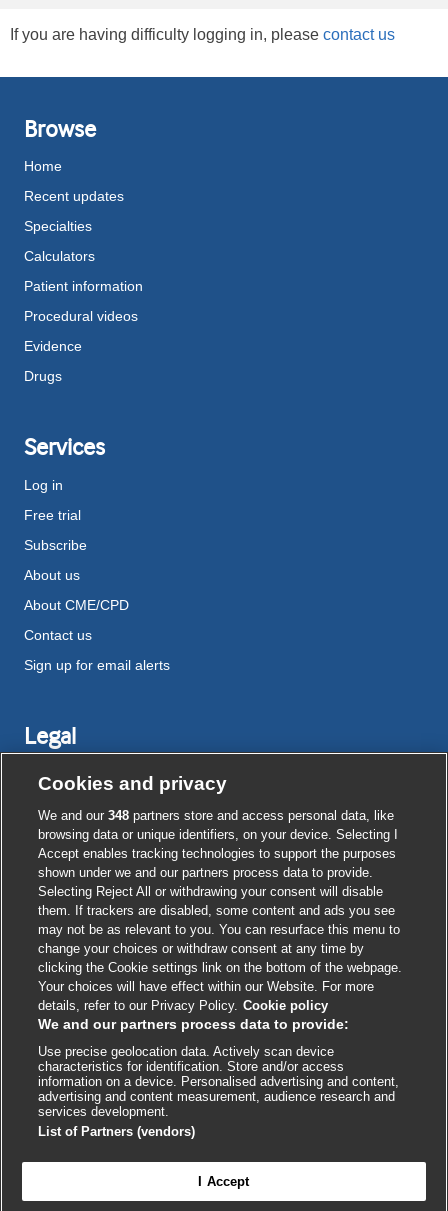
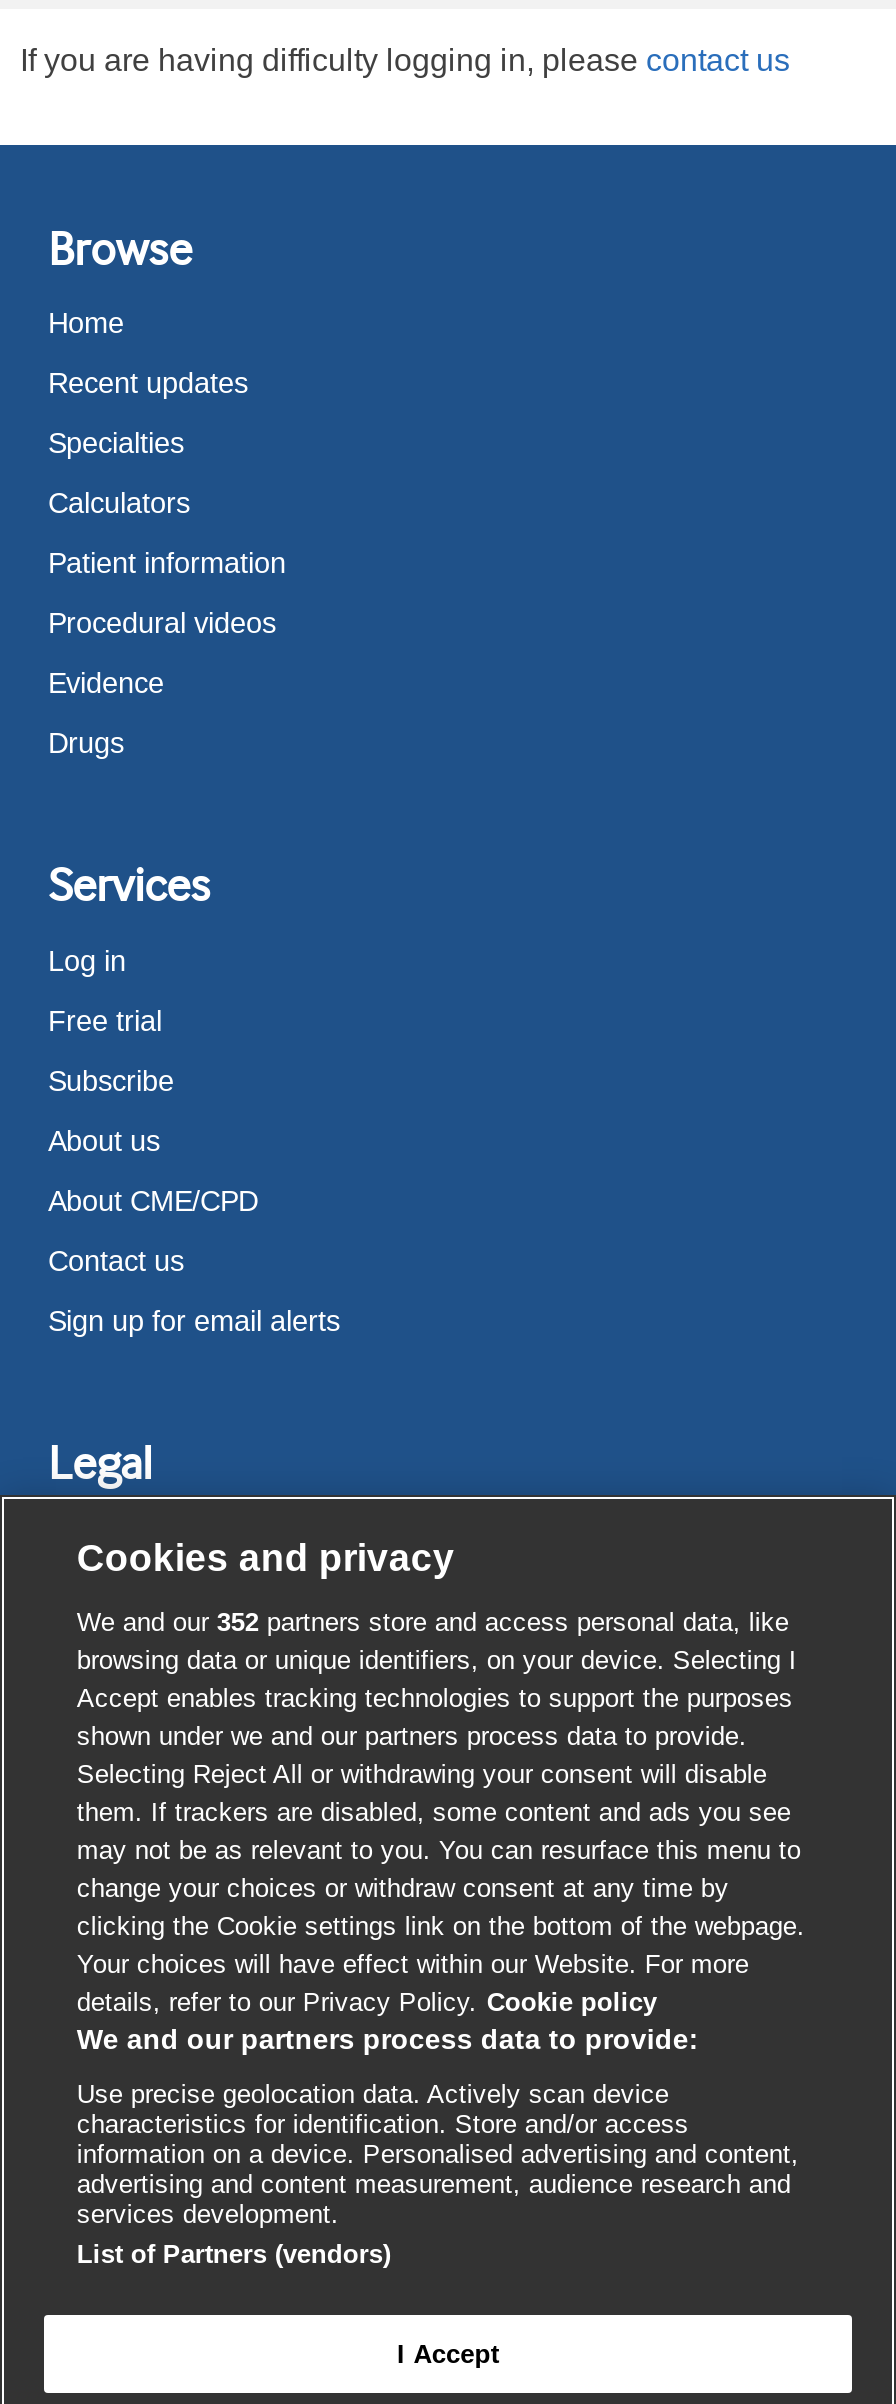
[38,808,394,823] We and our 348 partners store and access personal data, like -> [77,1607,789,1637] We and our 352 partners store and access personal data, like

